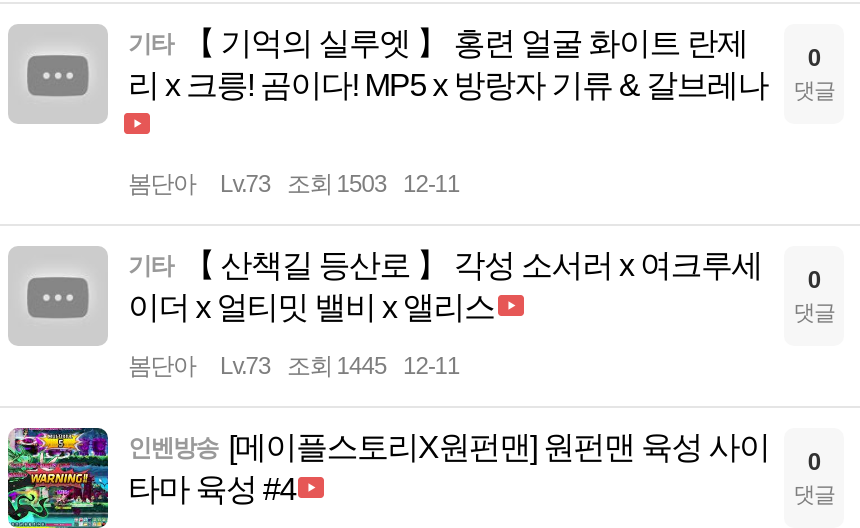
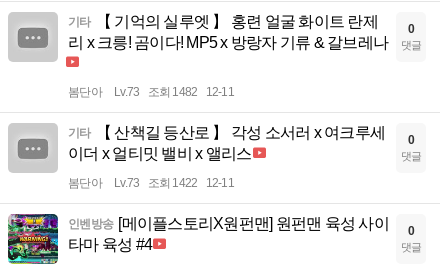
[128,170,460,198] 봄단아 Lv.73 조회 1503 12-11 -> [68,85,234,99] 봄단아 Lv.73 조회 1482 12-11
[128,352,460,380] 봄단아 Lv.73 조회 1445 12-11 -> [68,176,234,190] 봄단아 Lv.73 조회 1422 12-11

